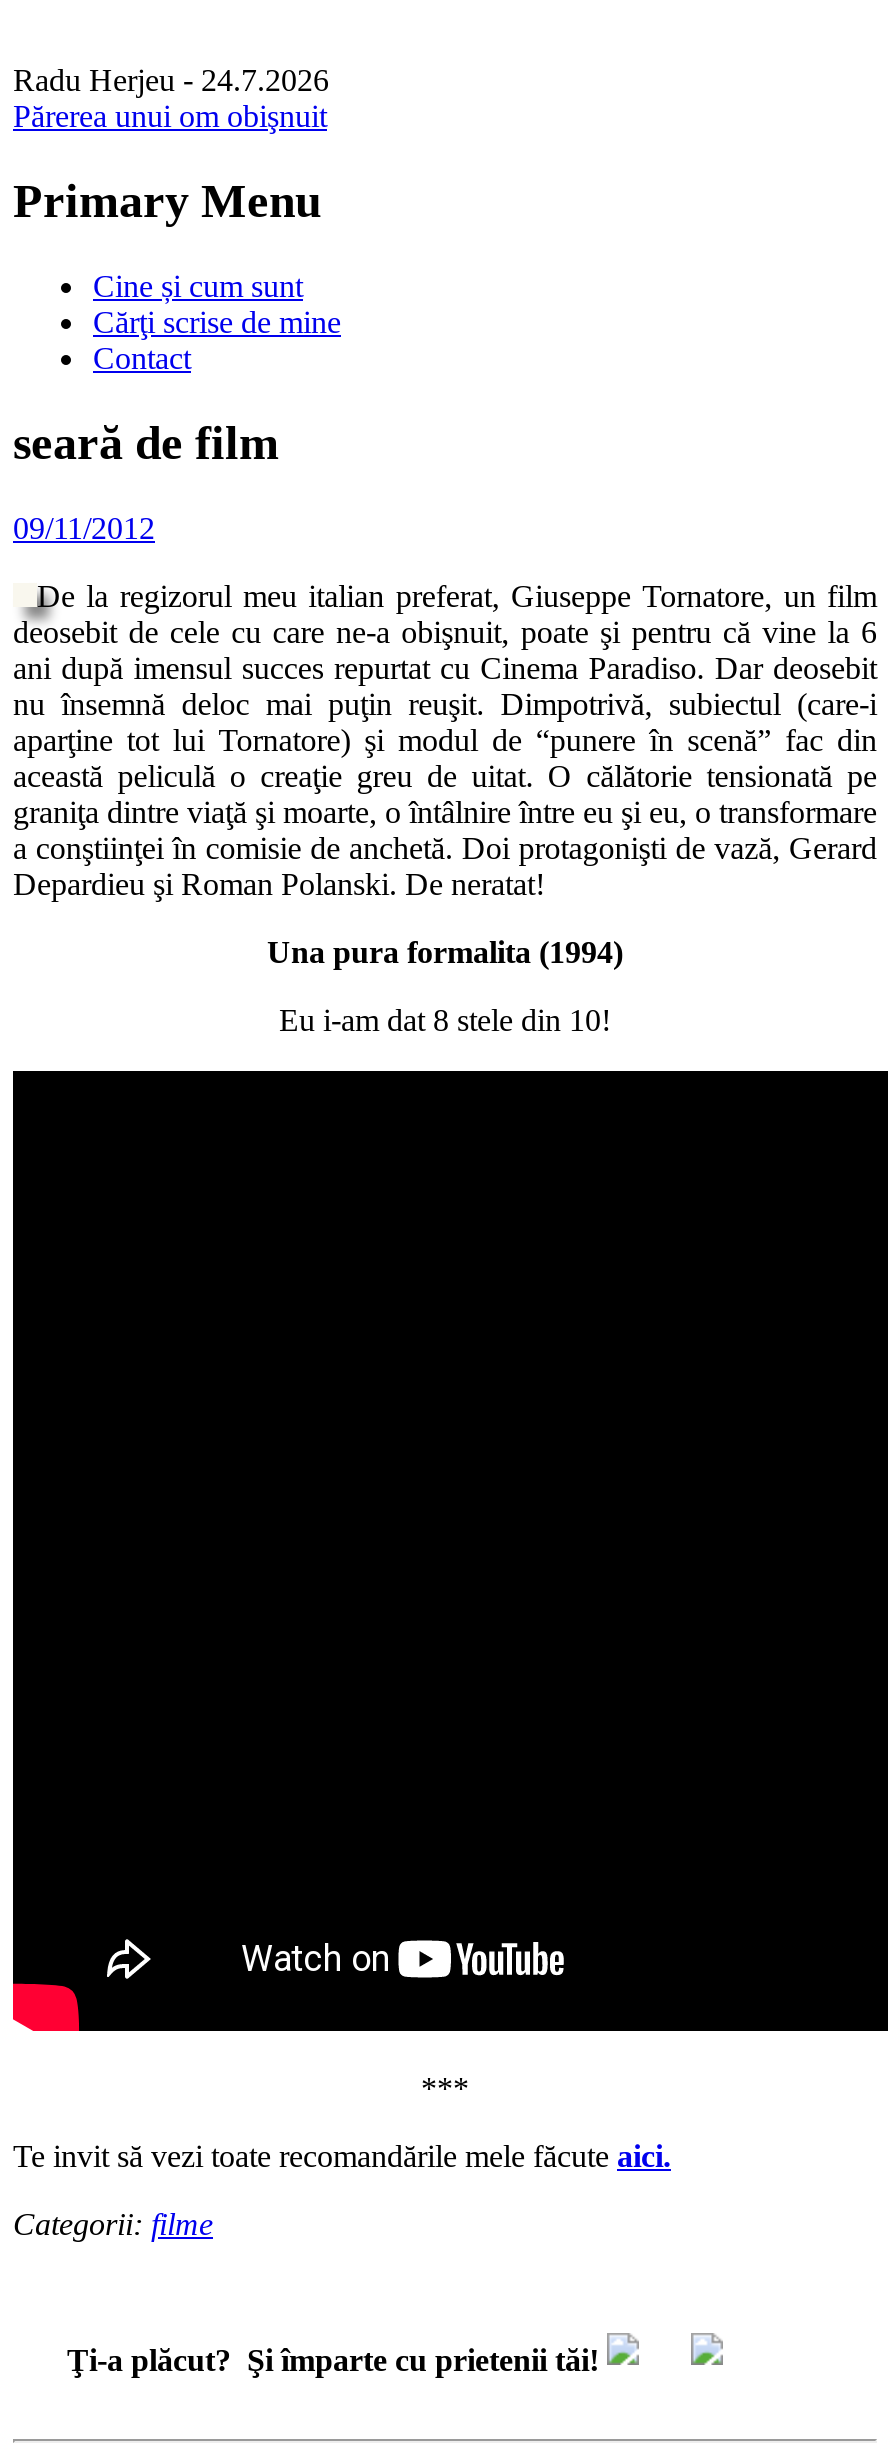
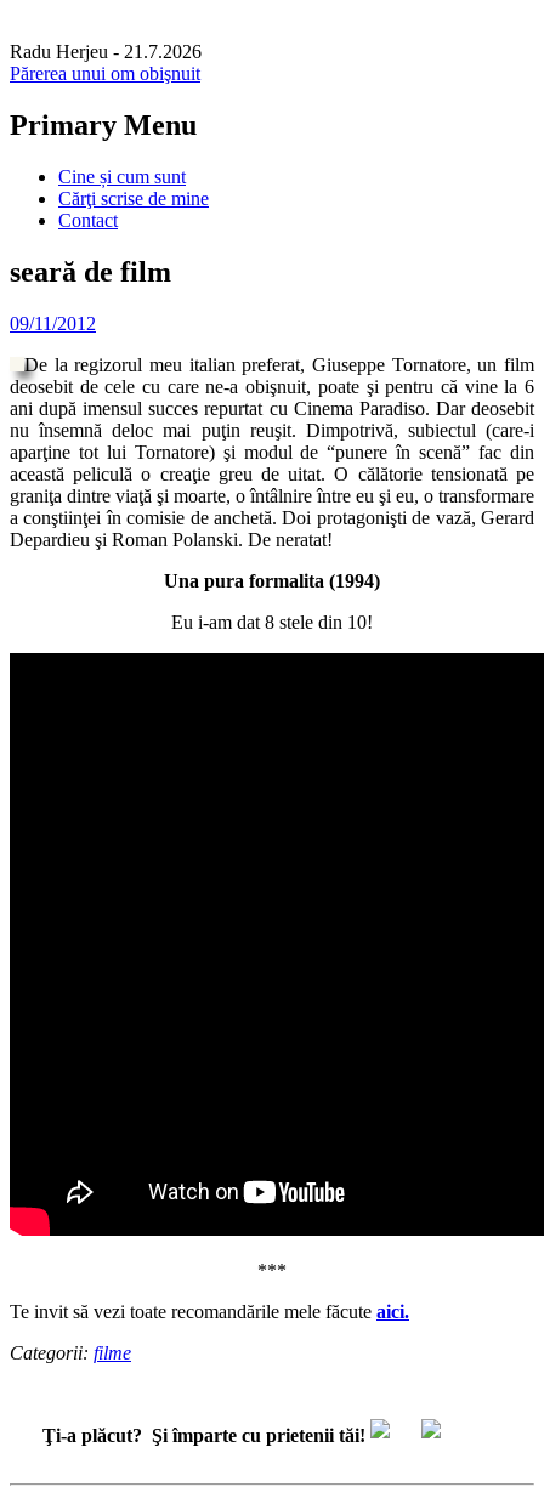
[13,63,329,97] Radu Herjeu - 24.7.2026 -> [10,41,202,62] Radu Herjeu - 21.7.2026

